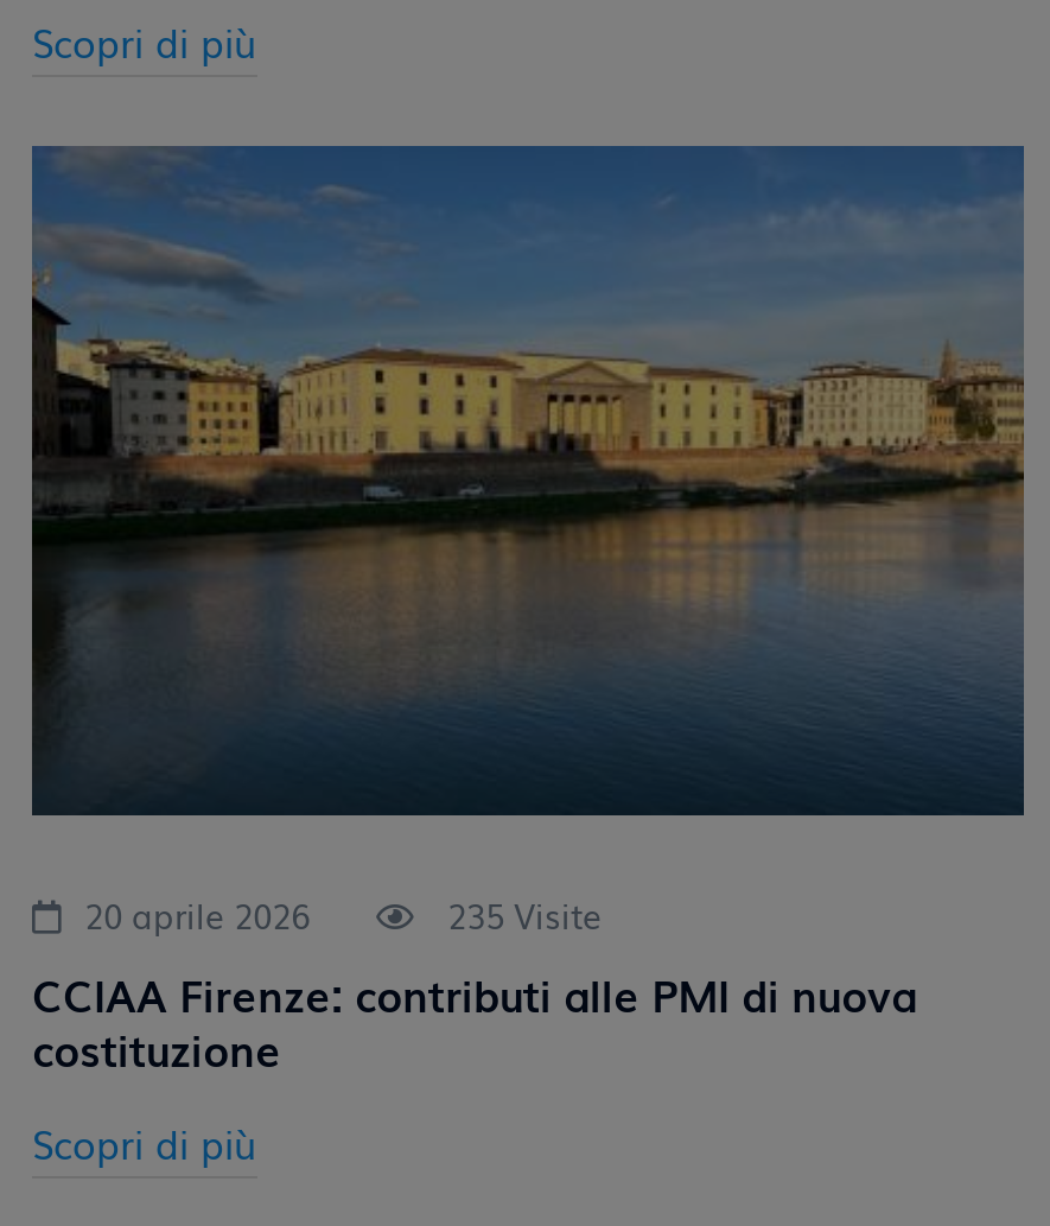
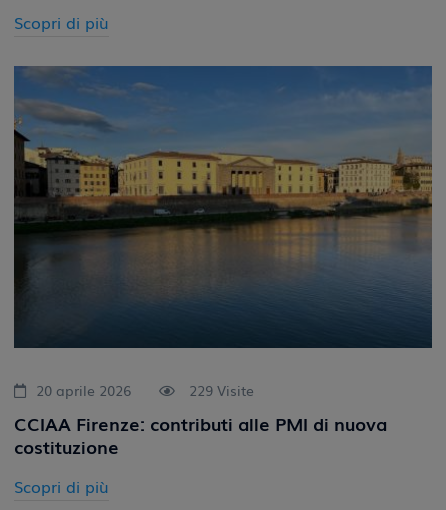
[438,891,602,939] 235 Visite -> [185,380,254,400] 229 Visite

